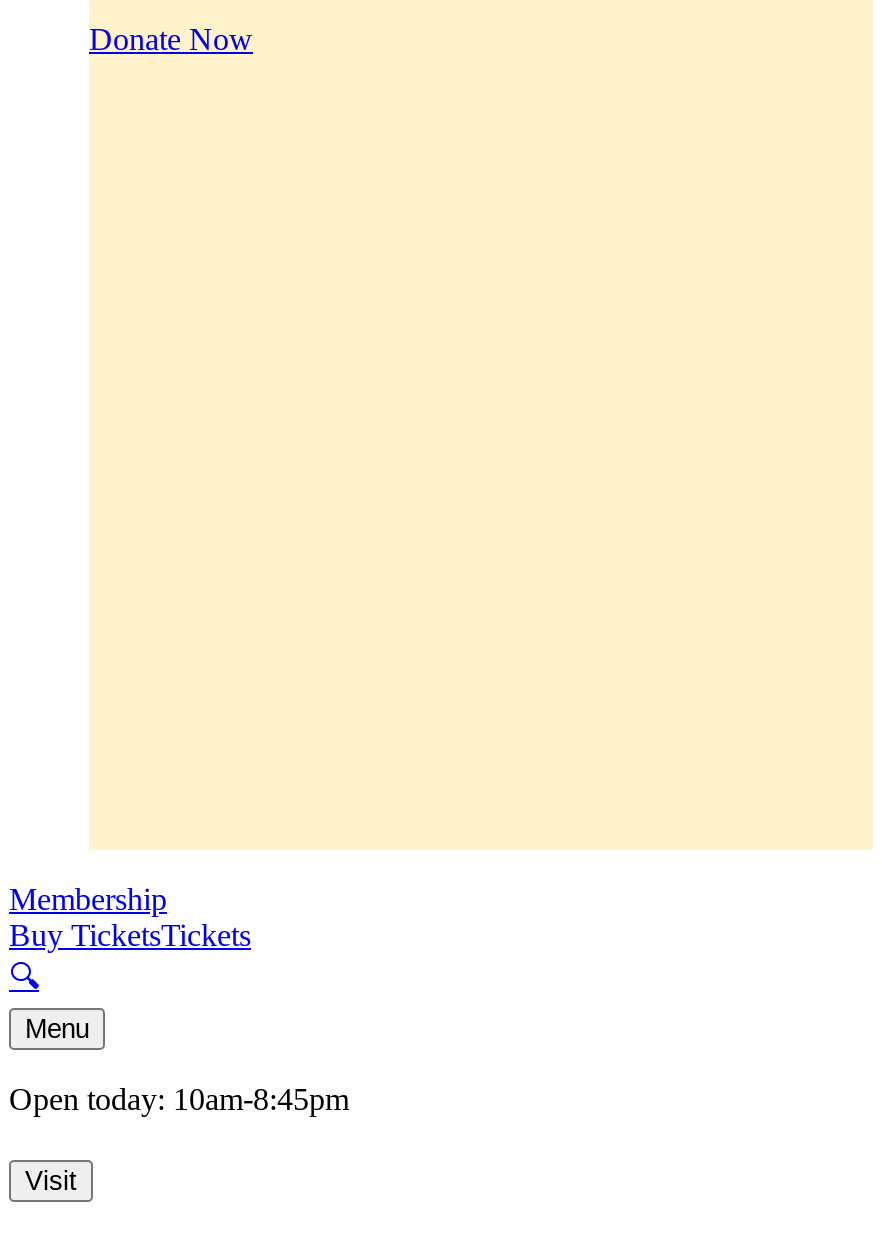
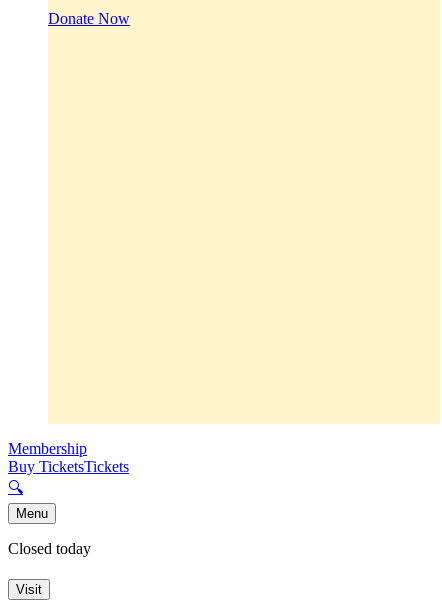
[9,1083,349,1117] Open today: 10am-8:45pm -> [8,540,91,557] Closed today

